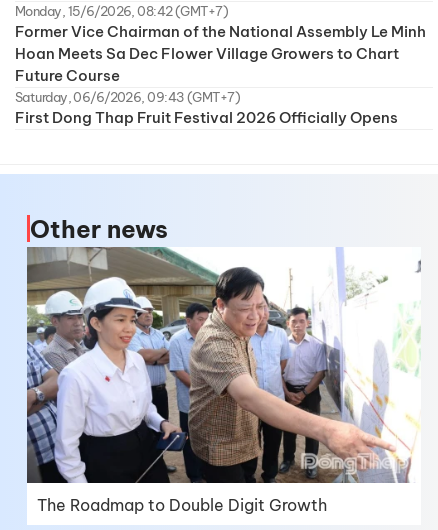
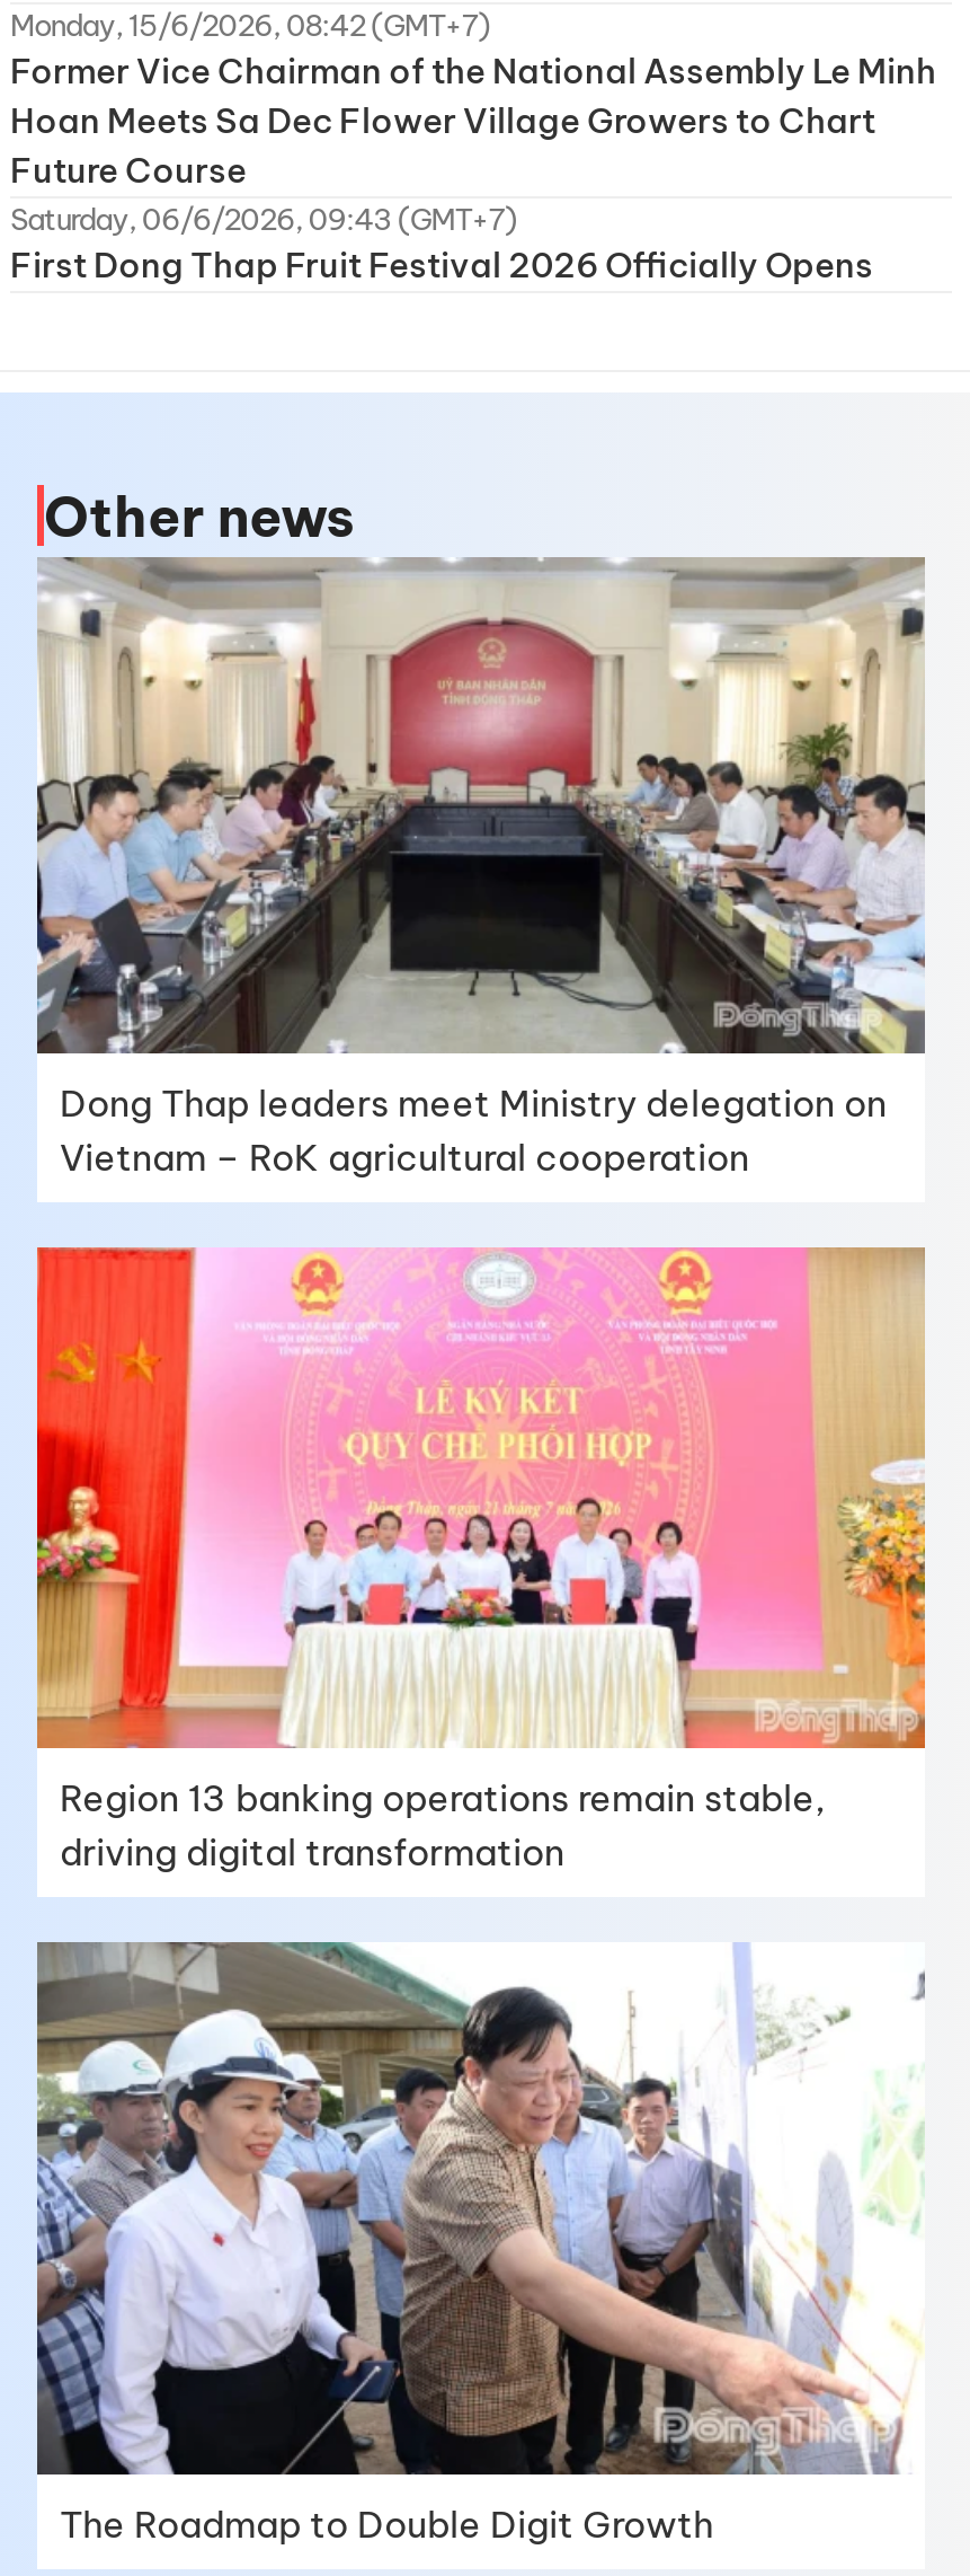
none -> [35,555,927,1179] [image] | Dong Thap leaders meet Ministry delegation on | Vietnam – RoK agricultural cooperation
none -> [35,1245,927,1874] [image] | Region 13 banking operations remain stable, | driving digital transformation

